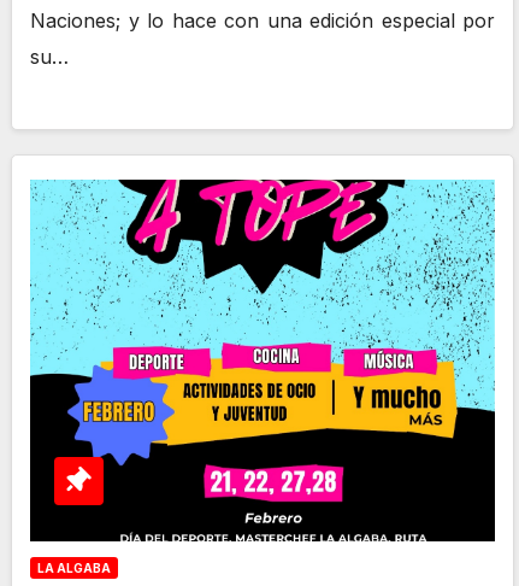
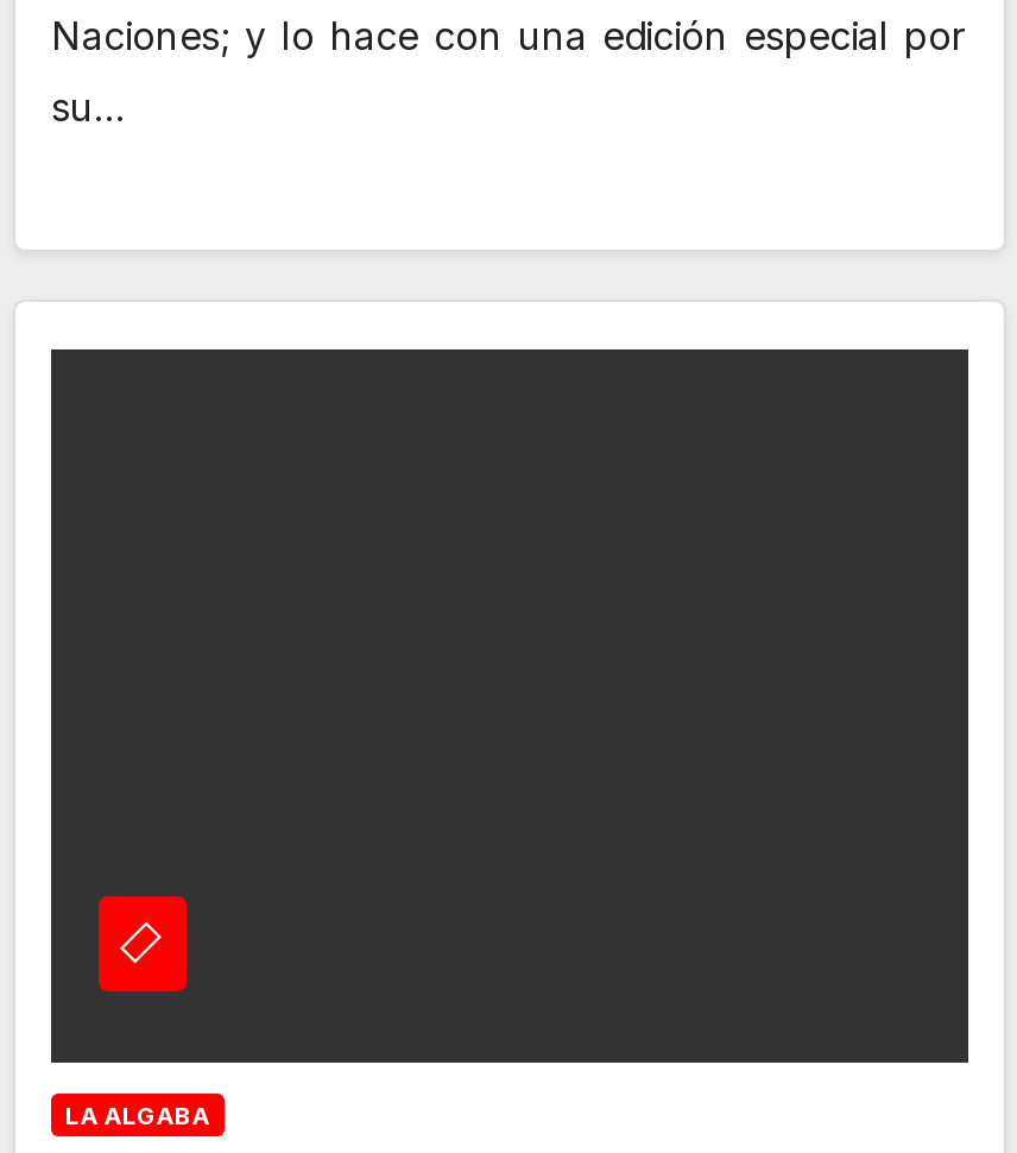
[29,178,496,541] [image] -> none

